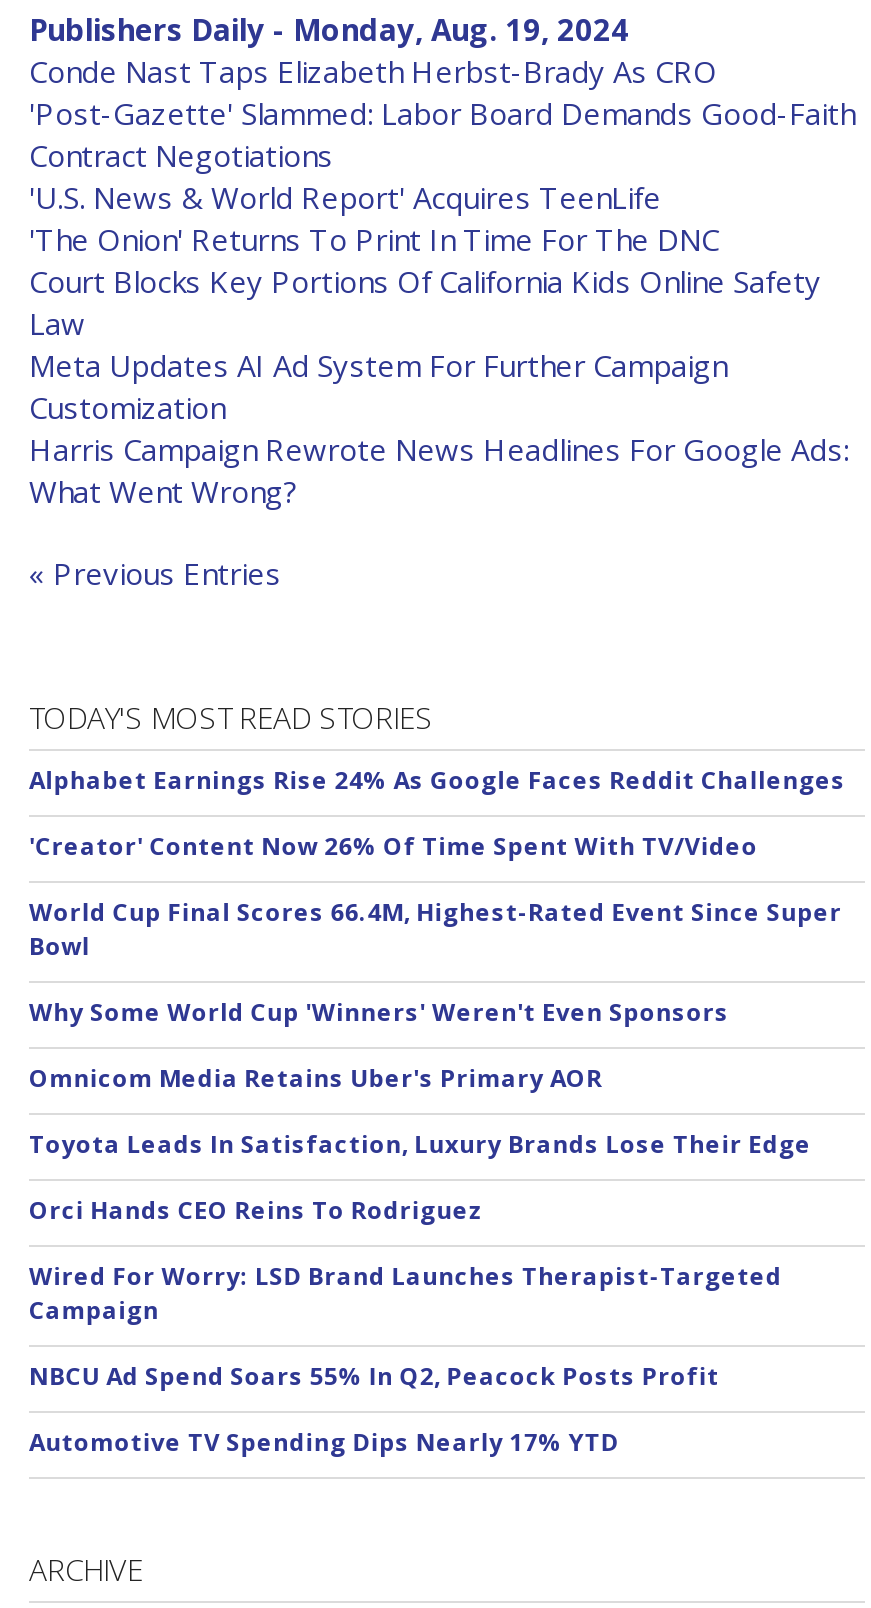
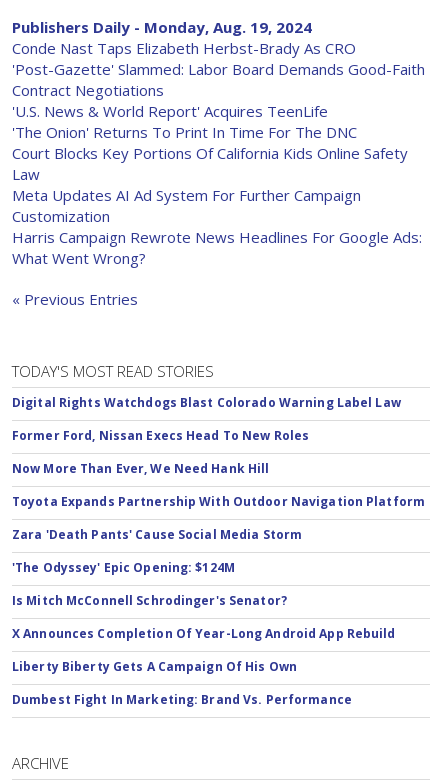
[29,763,845,797] Alphabet Earnings Rise 24% As Google Faces Reddit Challenges -> [12,394,401,411] Digital Rights Watchdogs Blast Colorado Warning Label Law
[29,829,758,863] 'Creator' Content Now 26% Of Time Spent With TV/Video -> [12,427,309,444] Former Ford, Nissan Execs Head To New Roles
[29,895,842,963] World Cup Final Scores 66.4M, Highest-Rated Event Since Super | Bowl -> [12,460,269,477] Now More Than Ever, We Need Hank Hill
[29,995,729,1029] Why Some World Cup 'Winners' Weren't Even Sponsors -> [12,493,425,510] Toyota Expands Partnership With Outdoor Navigation Platform
[29,1061,603,1095] Omnicom Media Retains Uber's Primary AOR -> [12,526,302,543] Zara 'Death Pants' Cause Social Media Storm
[29,1127,811,1161] Toyota Leads In Satisfaction, Luxury Brands Lose Their Edge -> [12,559,235,576] 'The Odyssey' Epic Opening: $124M
[29,1193,483,1227] Orci Hands CEO Reins To Rodriguez -> [12,592,287,609] Is Mitch McConnell Schrodinger's Senator?
[29,1259,782,1327] Wired For Worry: LSD Brand Launches Therapist-Targeted | Campaign -> [12,625,396,642] X Announces Completion Of Year-Long Android App Rebuild
[29,1359,719,1393] NBCU Ad Spend Soars 55% In Q2, Peacock Posts Profit -> [12,658,297,675] Liberty Biberty Gets A Campaign Of His Own
[29,1425,619,1459] Automotive TV Spending Dips Nearly 17% YTD -> [12,691,352,708] Dumbest Fight In Marketing: Brand Vs. Performance

